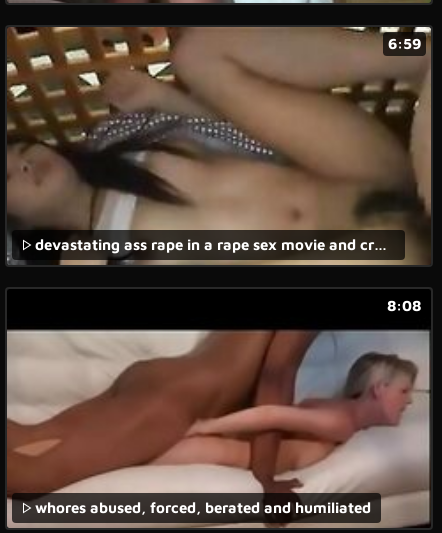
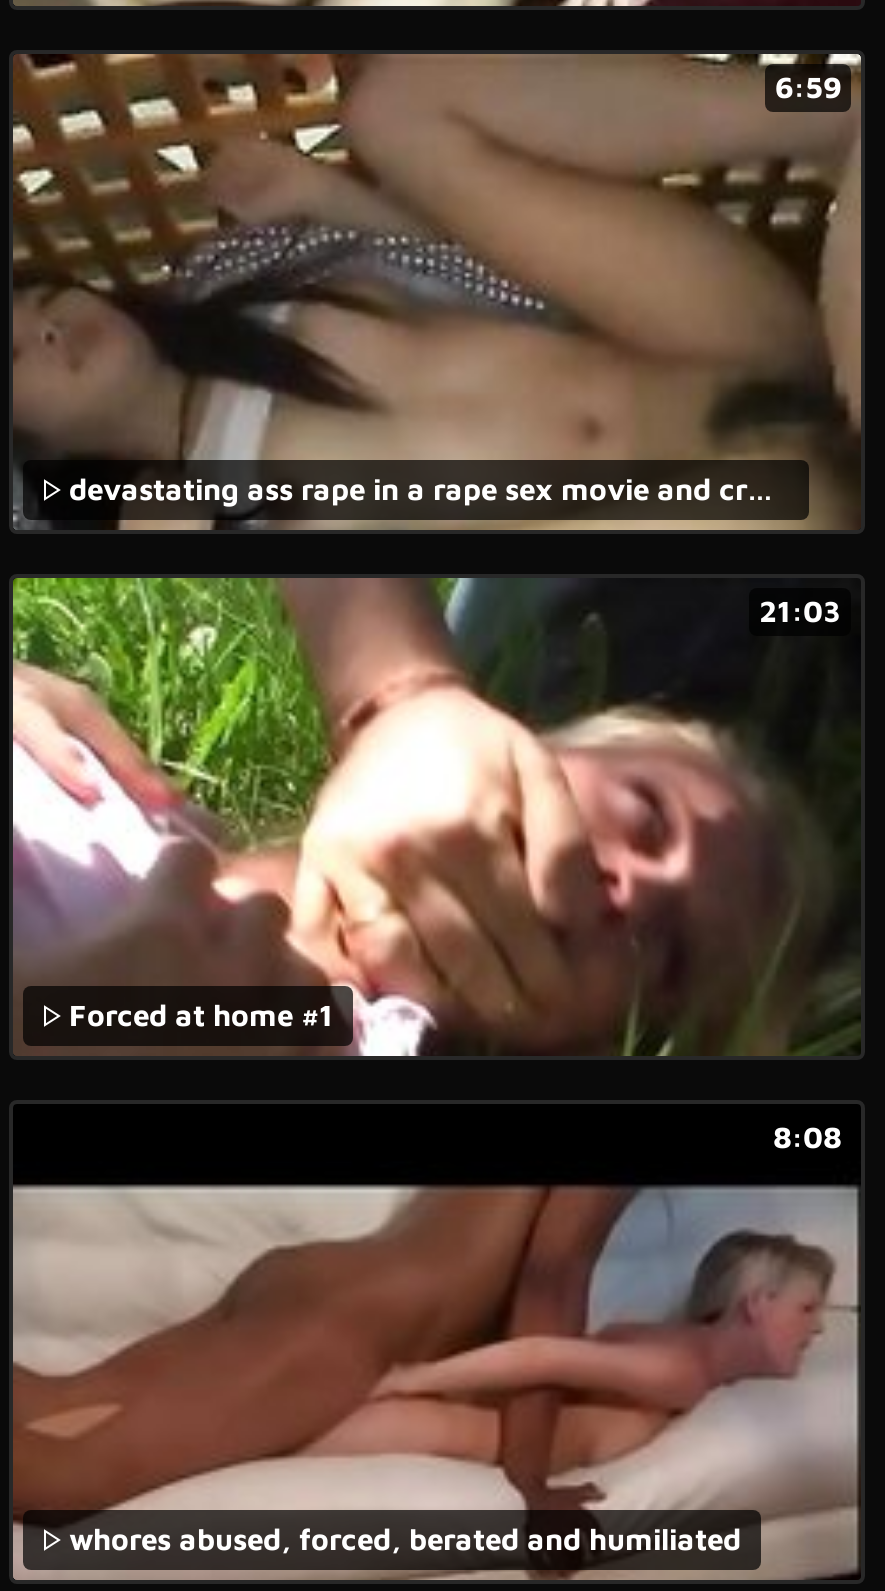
none -> [11,576,859,1056] [image] | Forced at home #1
none -> [759,594,841,628] 21:03

